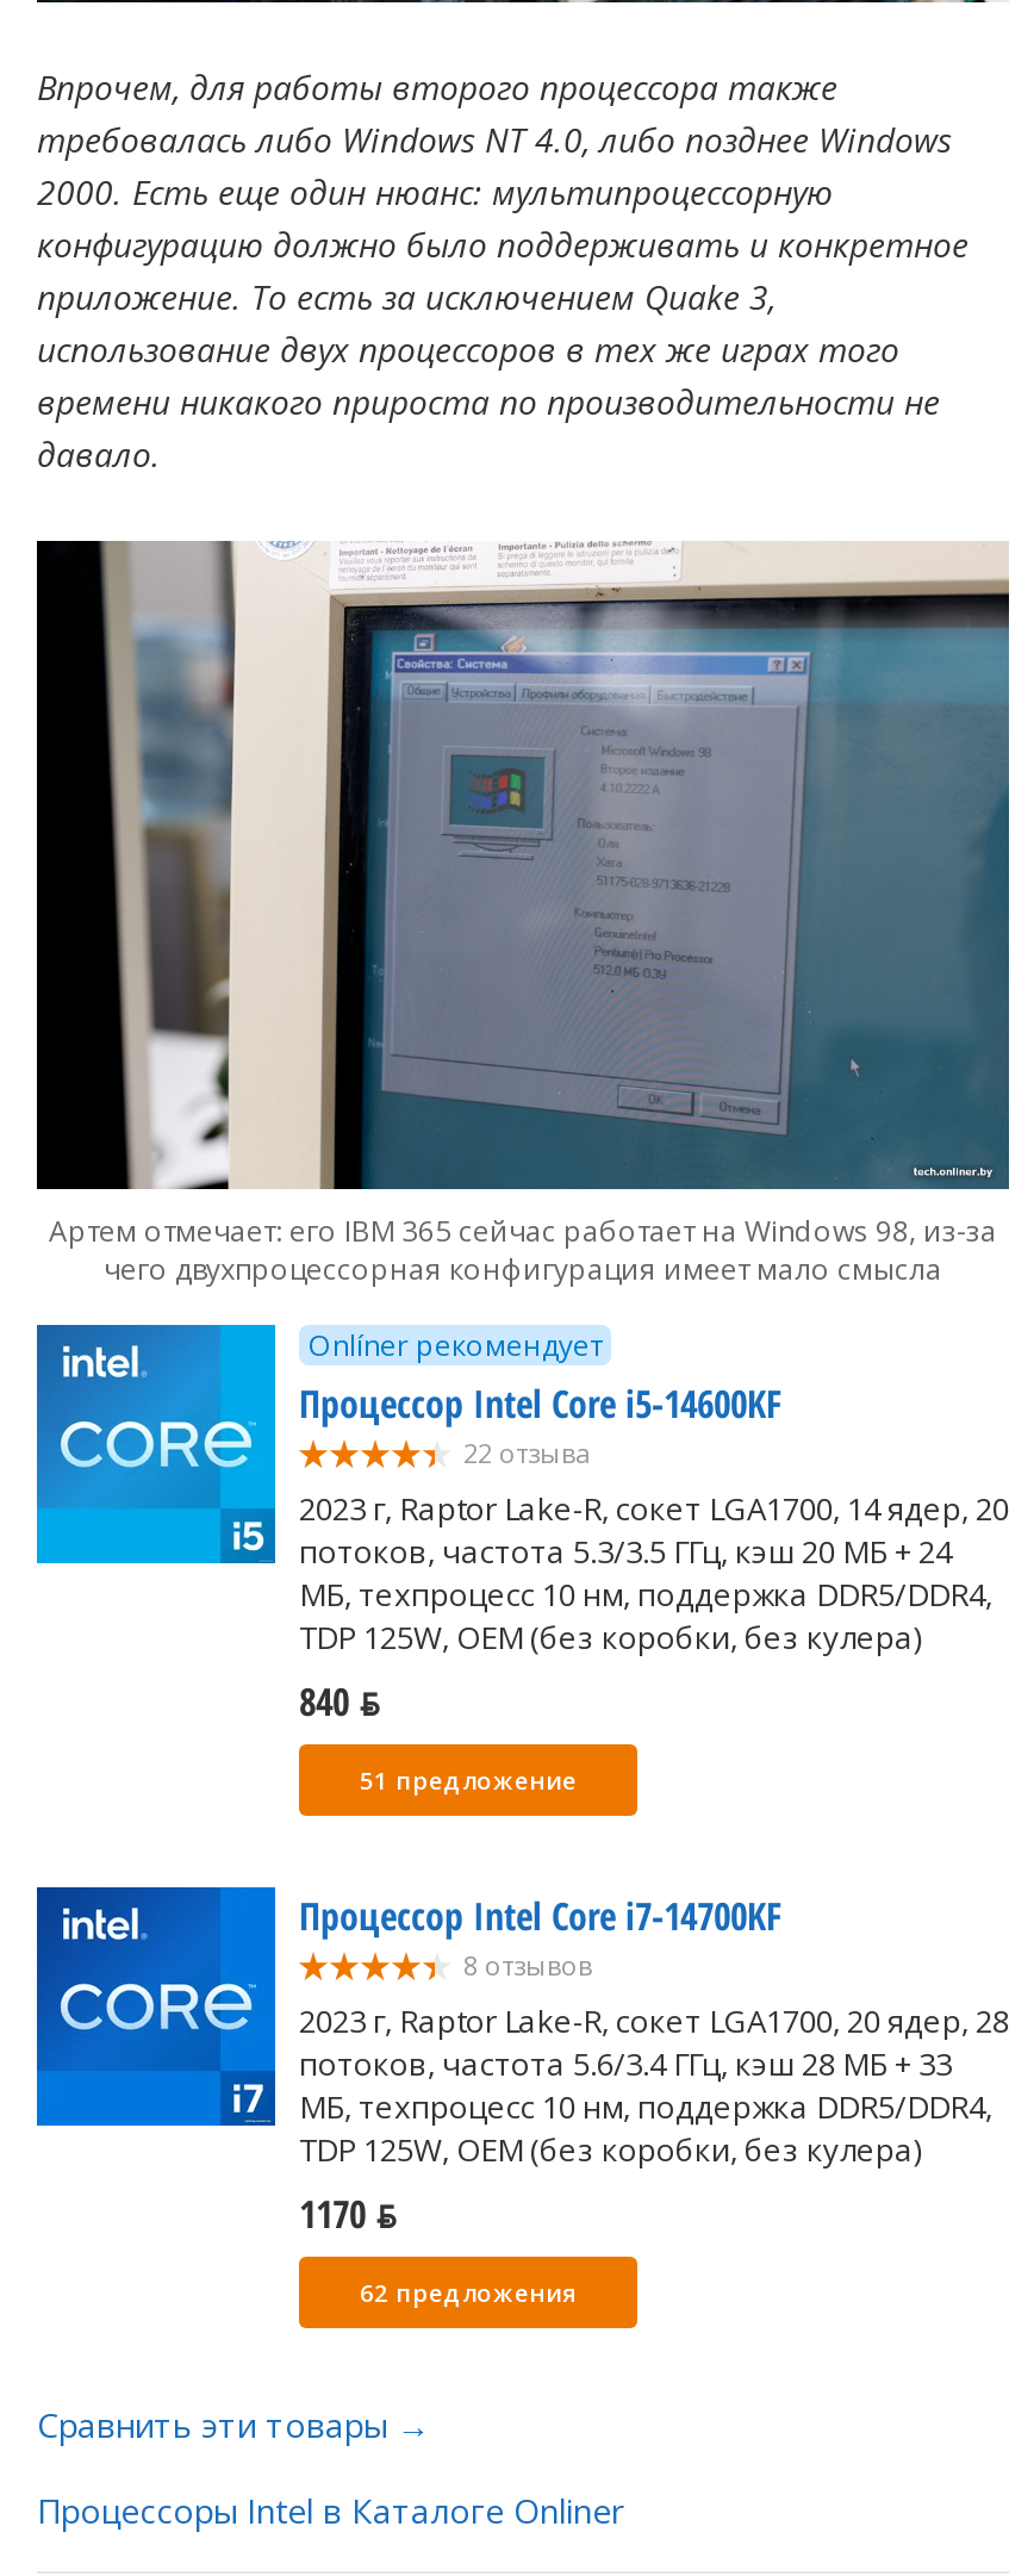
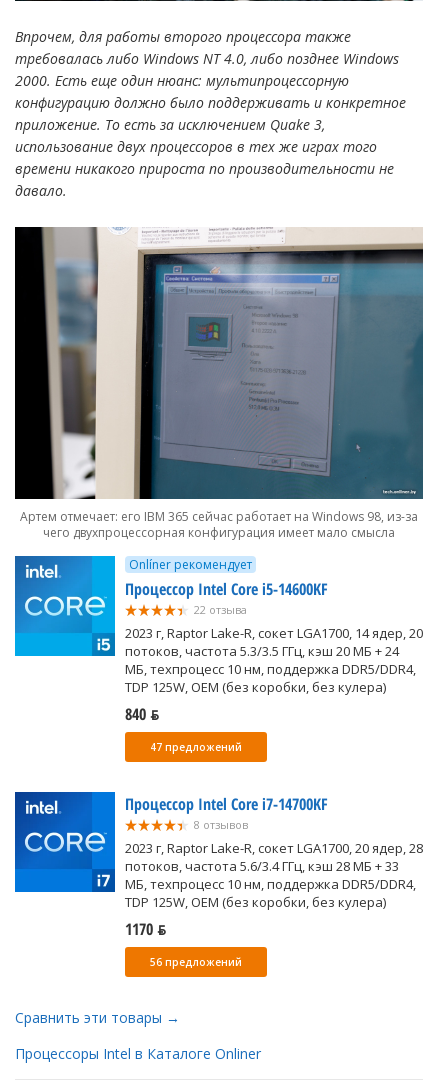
[360,1763,577,1797] 51 предложение -> [150,740,242,754] 47 предложений
[360,2276,577,2309] 62 предложения -> [150,955,242,969] 56 предложений

